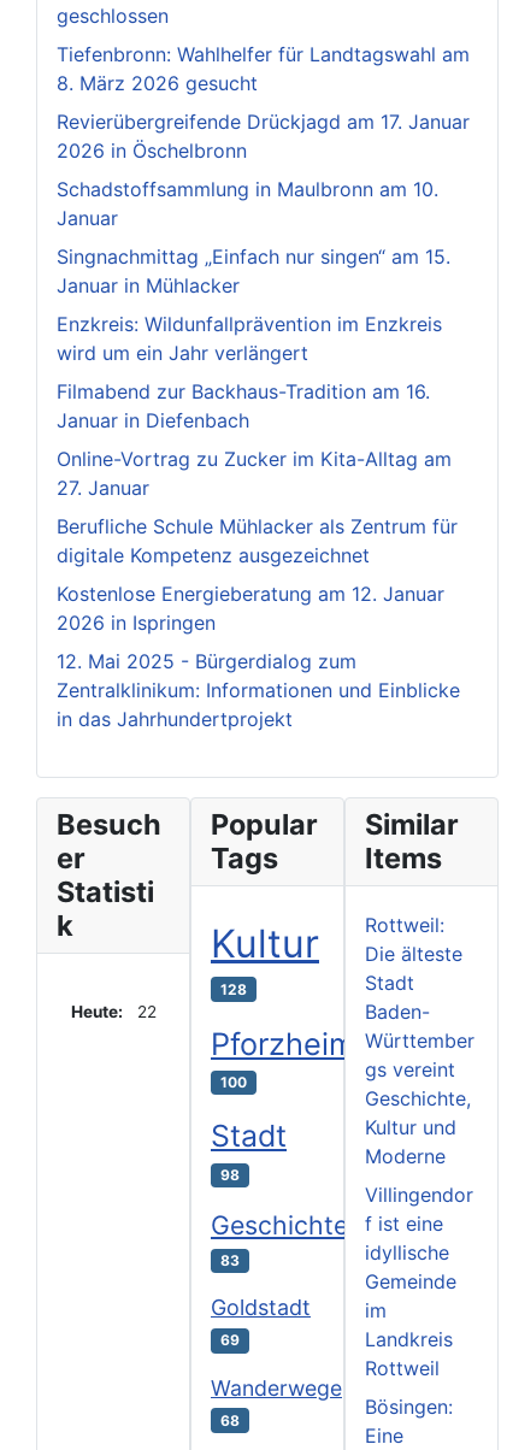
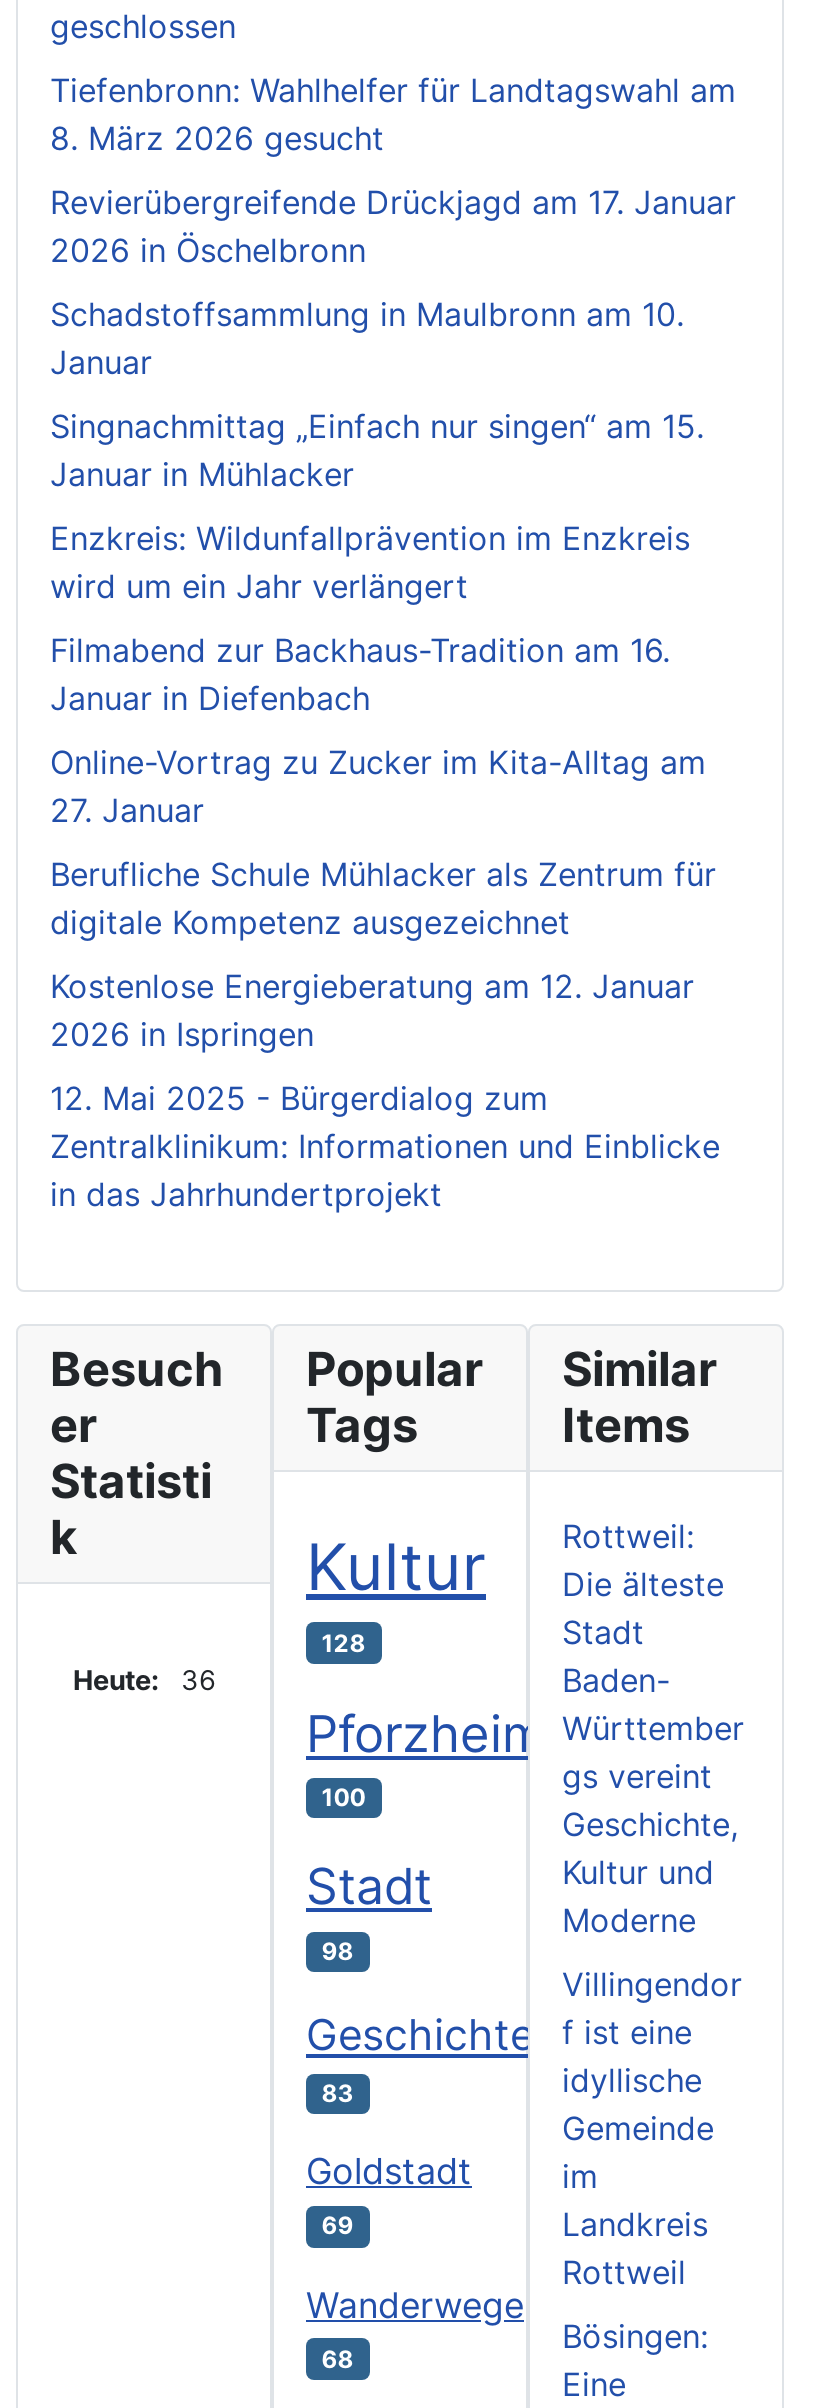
[70,1002,156,1021] Heute: 22 -> [73,1663,215,1695] Heute: 36

